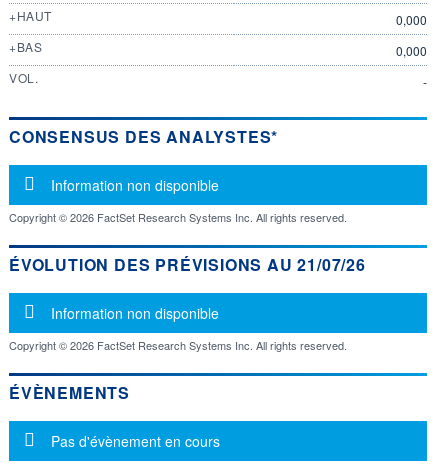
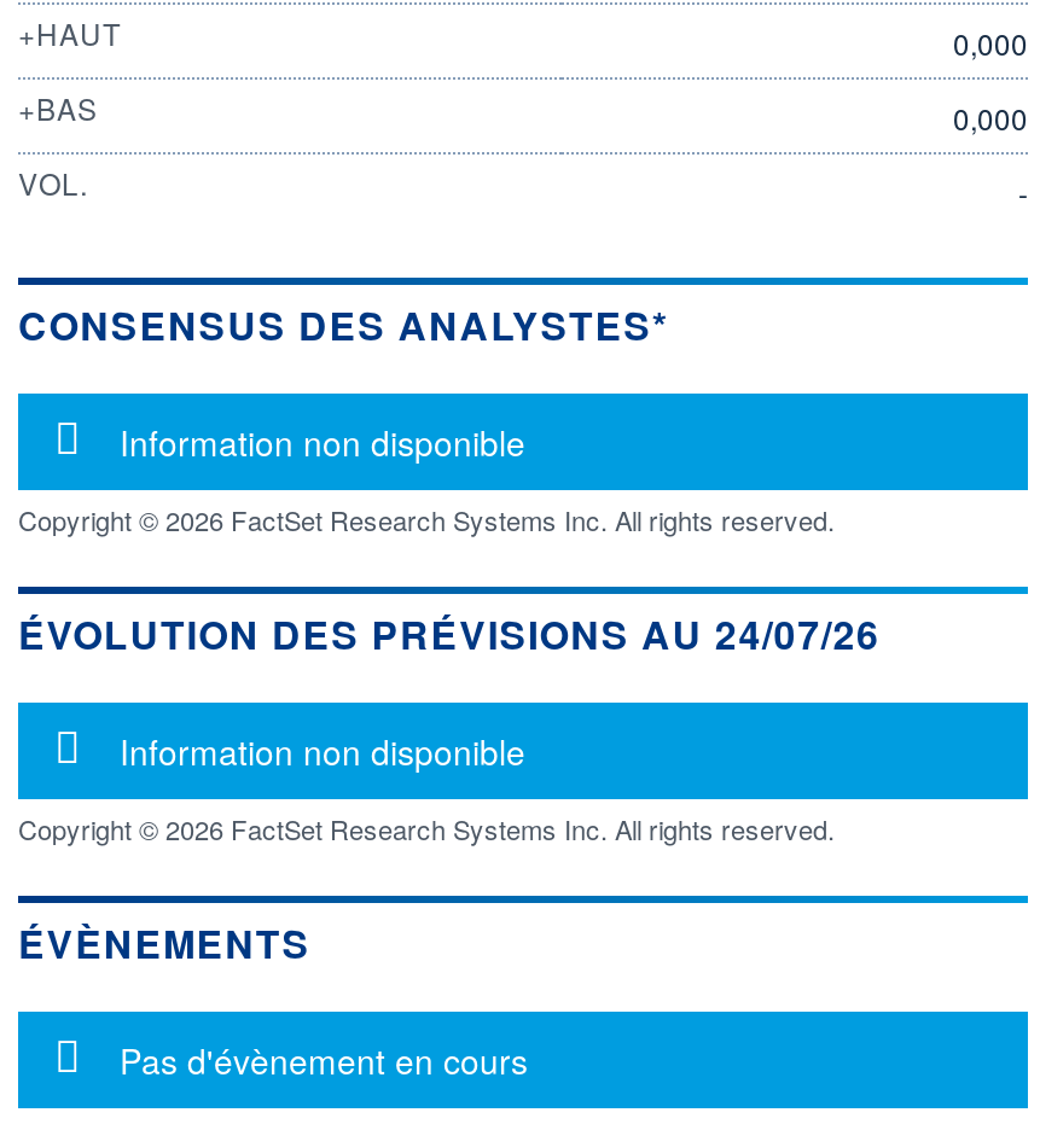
[9,253,366,276] ÉVOLUTION DES PRÉVISIONS AU 21/07/26 -> [18,606,880,662] ÉVOLUTION DES PRÉVISIONS AU 24/07/26

